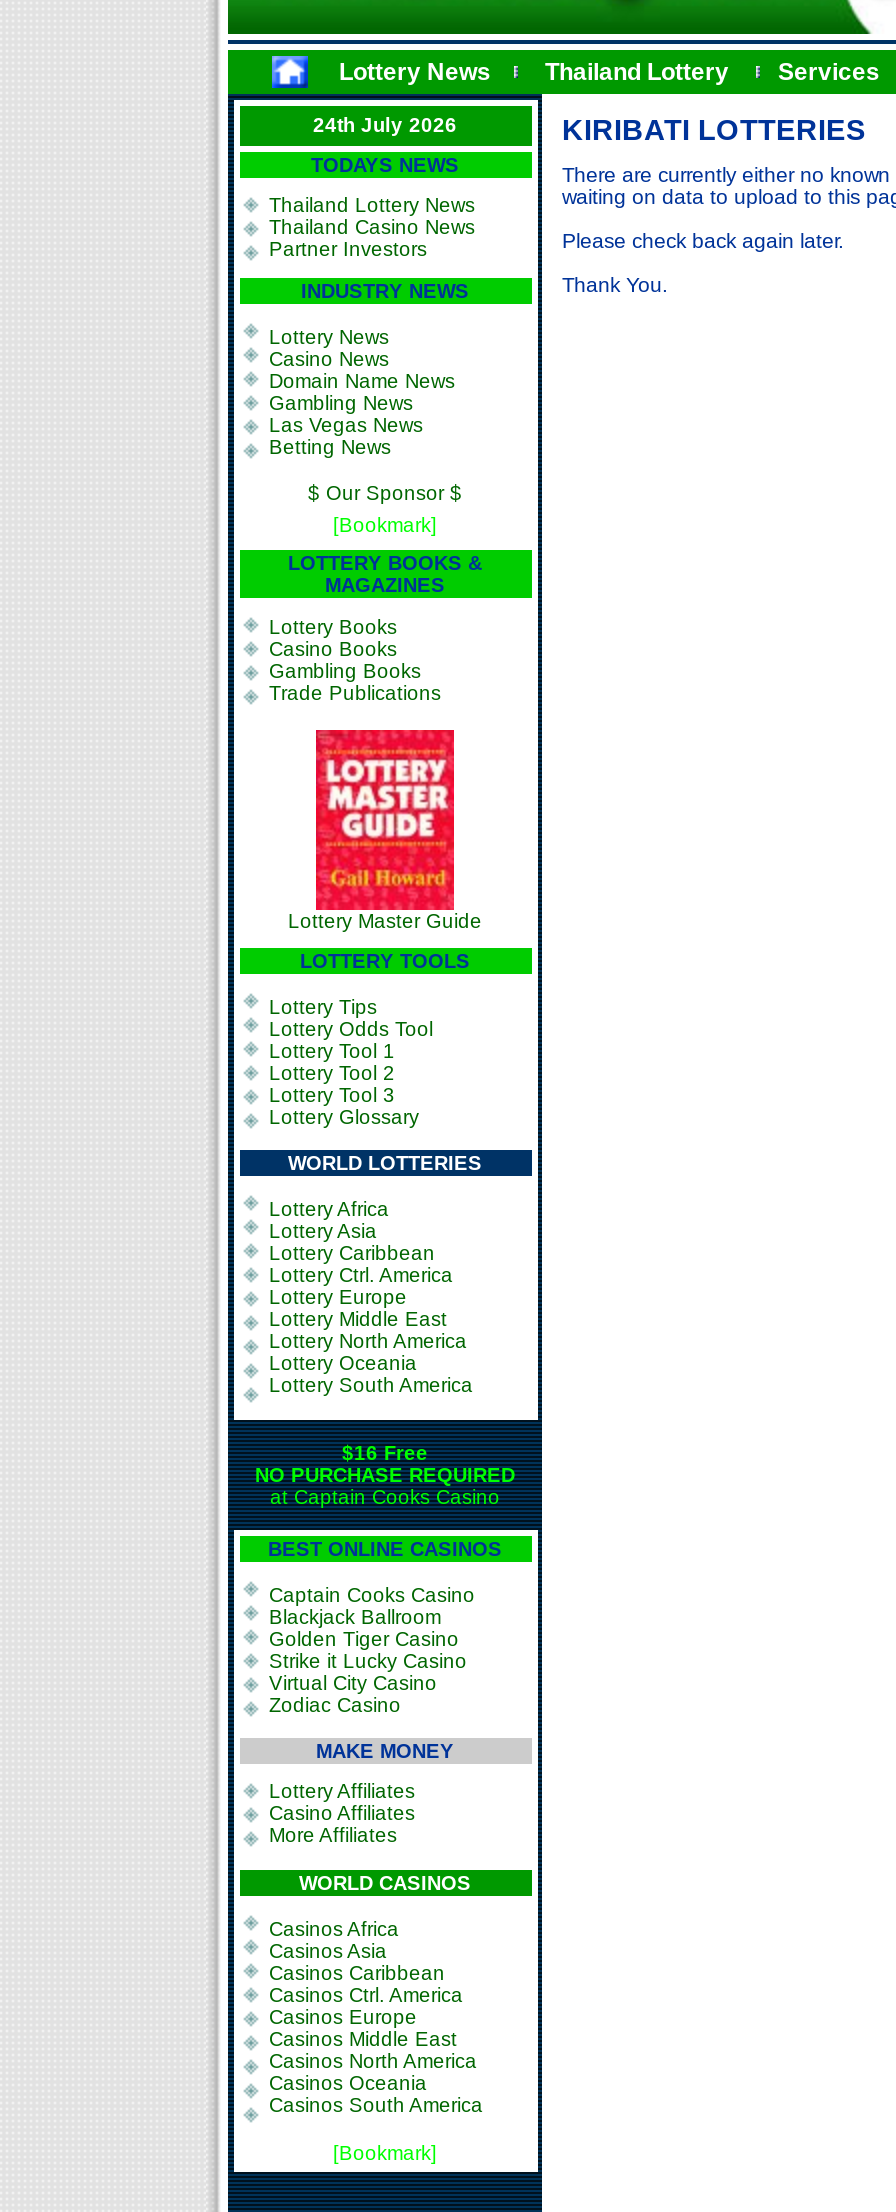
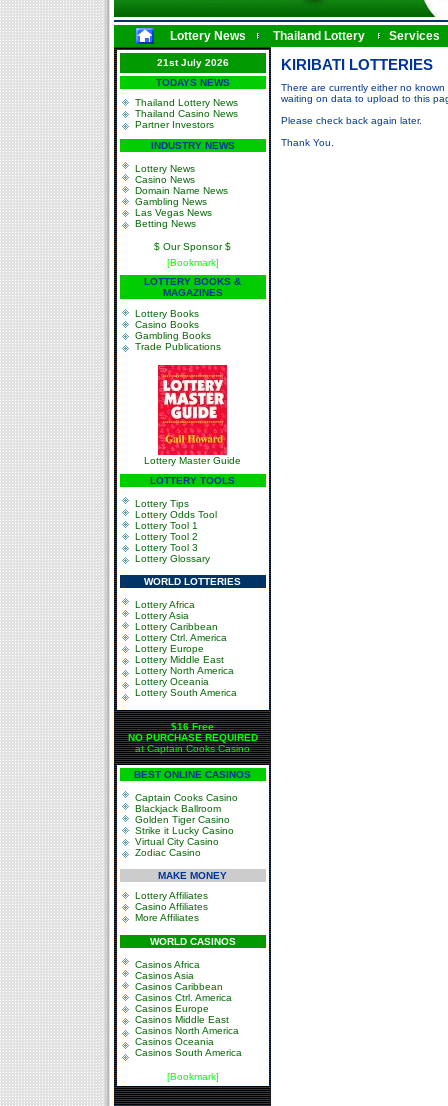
[313,114,457,136] 24th July 2026 -> [156,57,228,68] 21st July 2026

